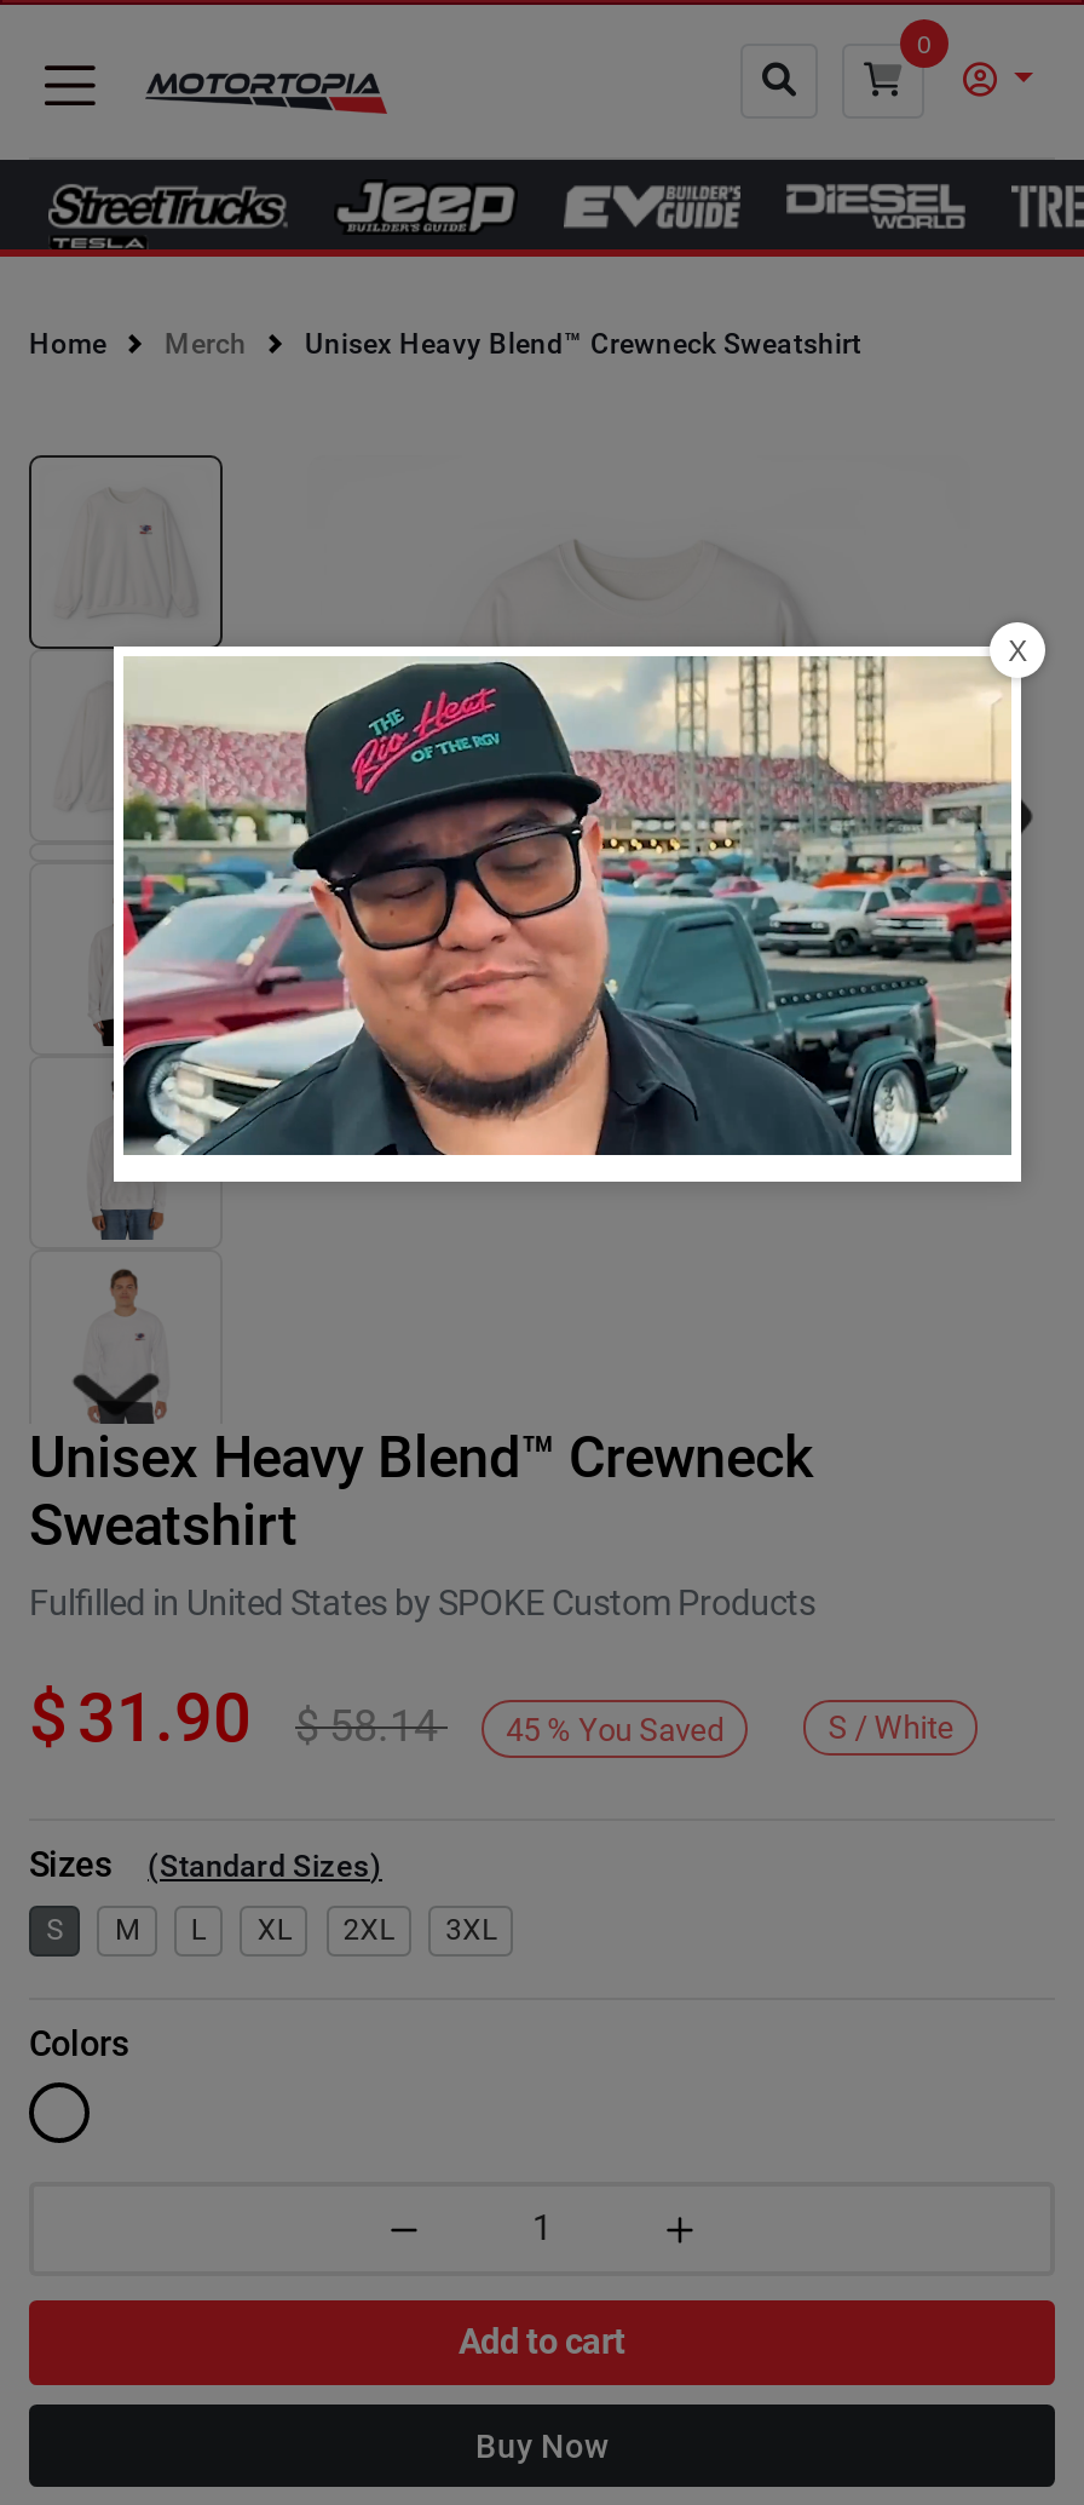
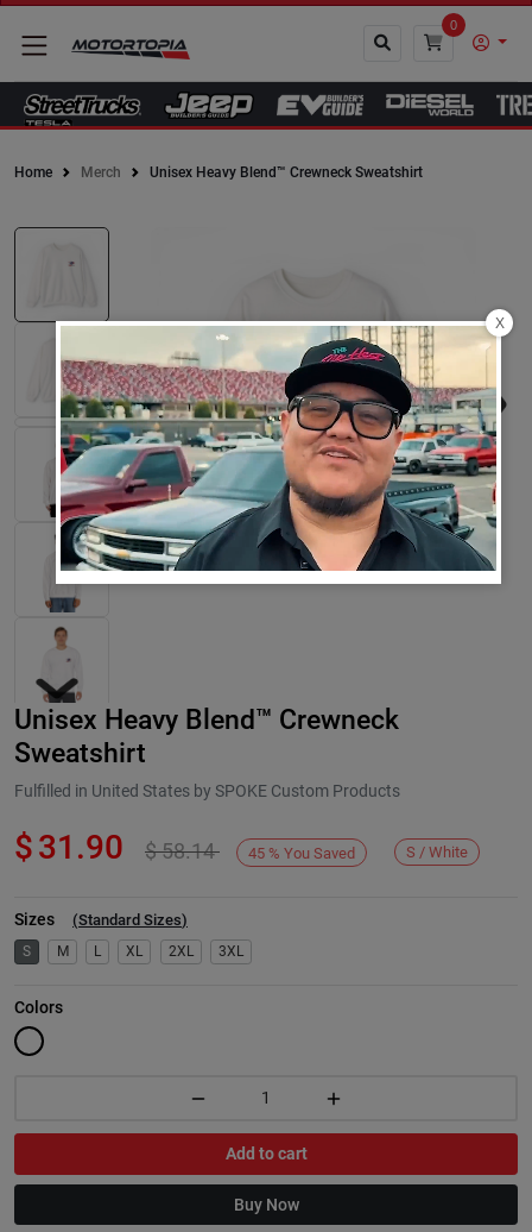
[126,661,1014,1157] [image] -> [63,329,496,572] [image]

